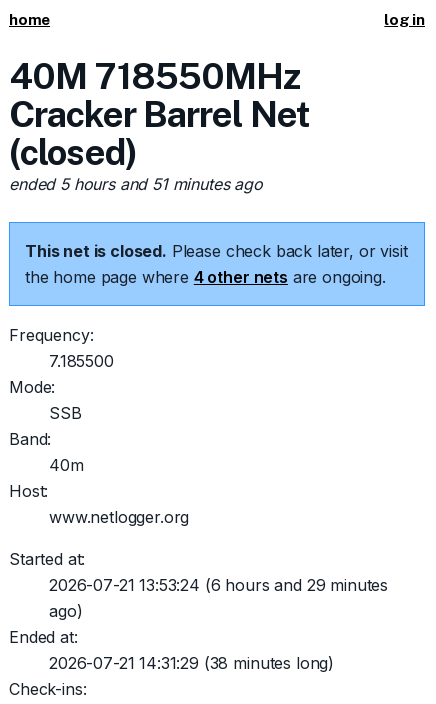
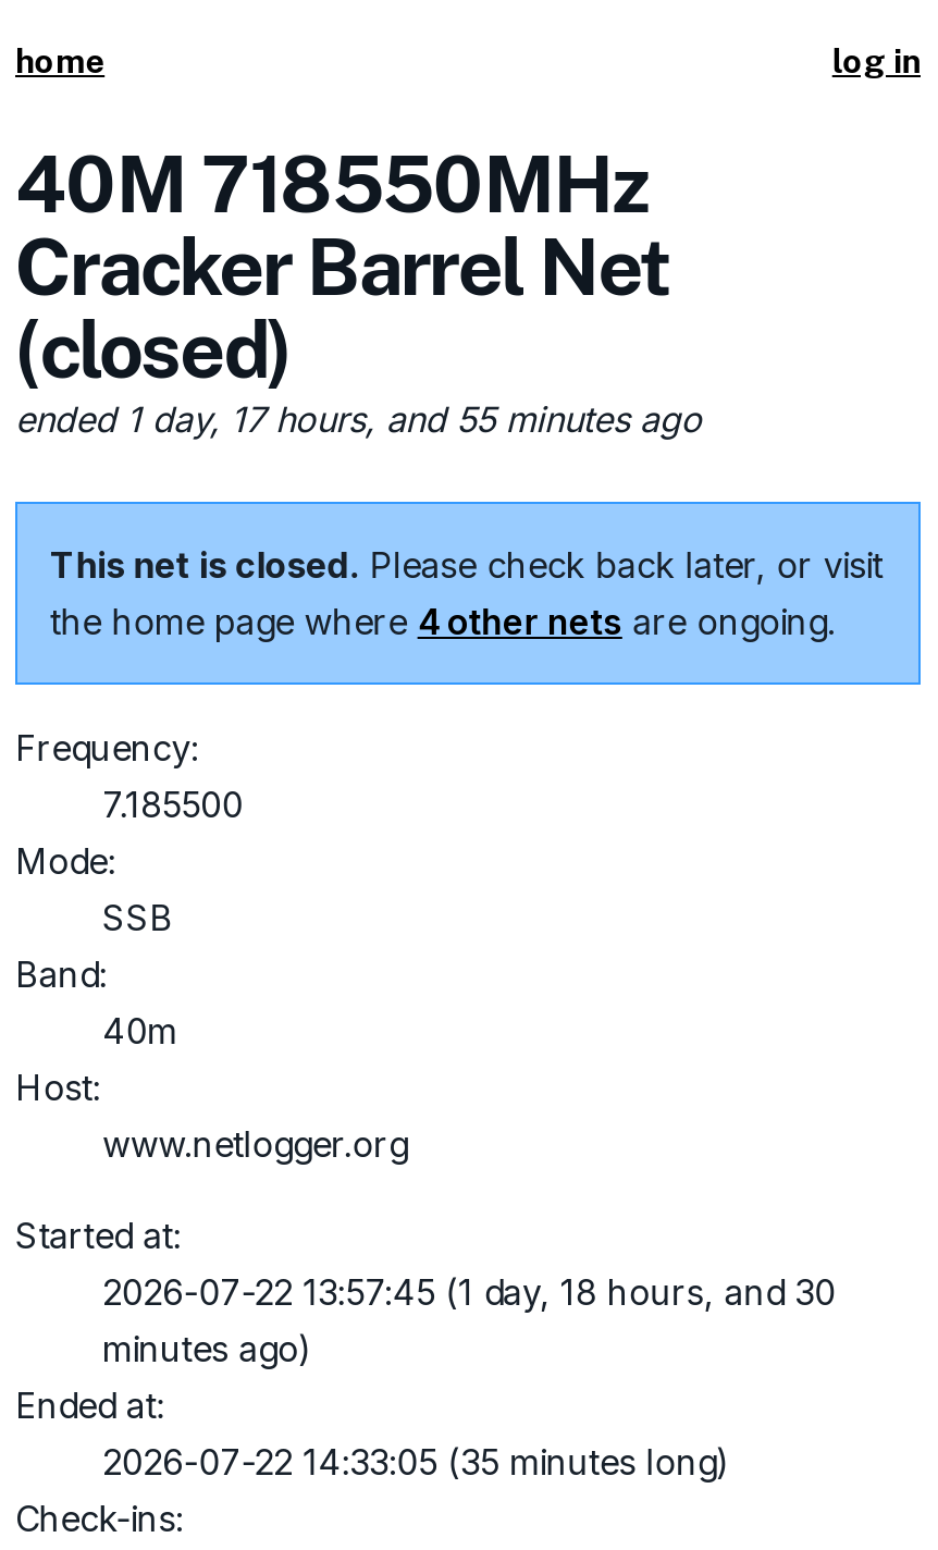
[9,174,263,194] ended 5 hours and 51 minutes ago -> [15,397,702,441] ended 1 day, 17 hours, and 55 minutes ago
[49,575,388,621] 2026-07-21 13:53:24 (6 hours and 29 minutes | ago) -> [102,1270,836,1370] 2026-07-22 13:57:45 (1 day, 18 hours, and 30 | minutes ago)
[49,653,334,673] 2026-07-21 14:31:29 (38 minutes long) -> [102,1440,729,1484] 2026-07-22 14:33:05 (35 minutes long)

